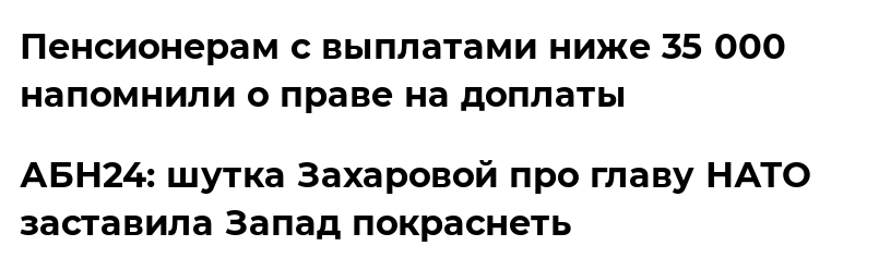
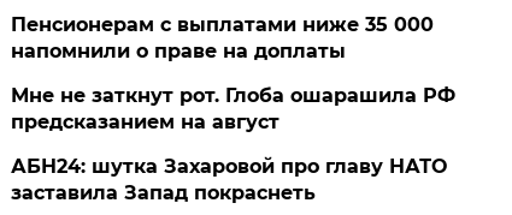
none -> [11,84,456,133] Мне не заткнут рот. Глоба ошарашила РФ | предсказанием на август

